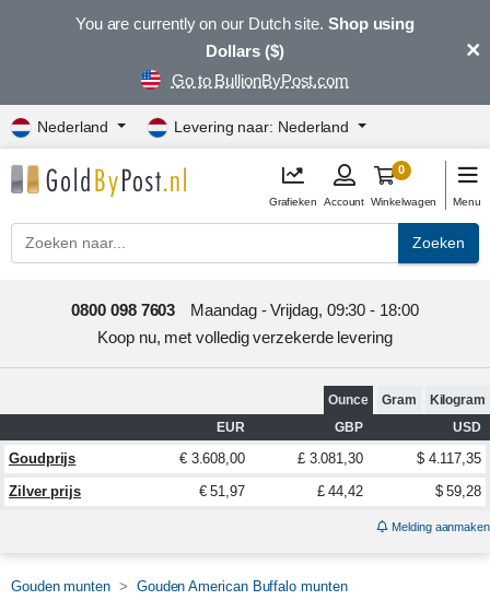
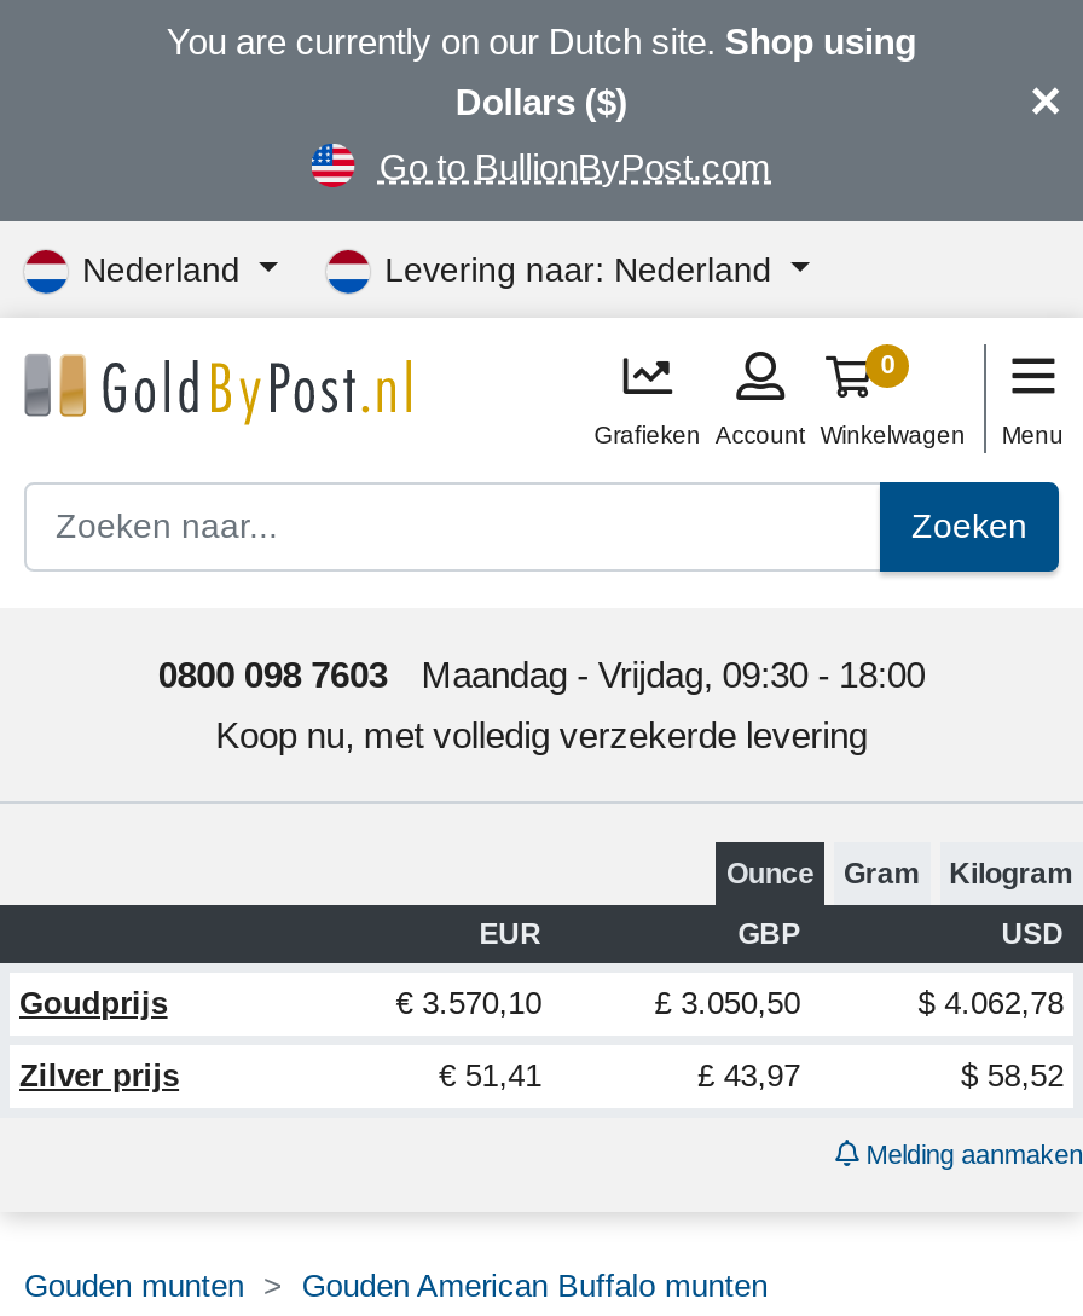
[179,451,245,467] € 3.608,00 -> [396,986,541,1022] € 3.570,10
[297,451,363,467] £ 3.081,30 -> [655,986,800,1022] £ 3.050,50
[416,451,481,467] $ 4.117,35 -> [918,986,1064,1022] $ 4.062,78
[199,483,245,500] € 51,97 -> [439,1058,541,1094] € 51,41
[317,483,363,500] £ 44,42 -> [697,1058,800,1094] £ 43,97
[435,483,481,500] $ 59,28 -> [961,1058,1064,1094] $ 58,52

